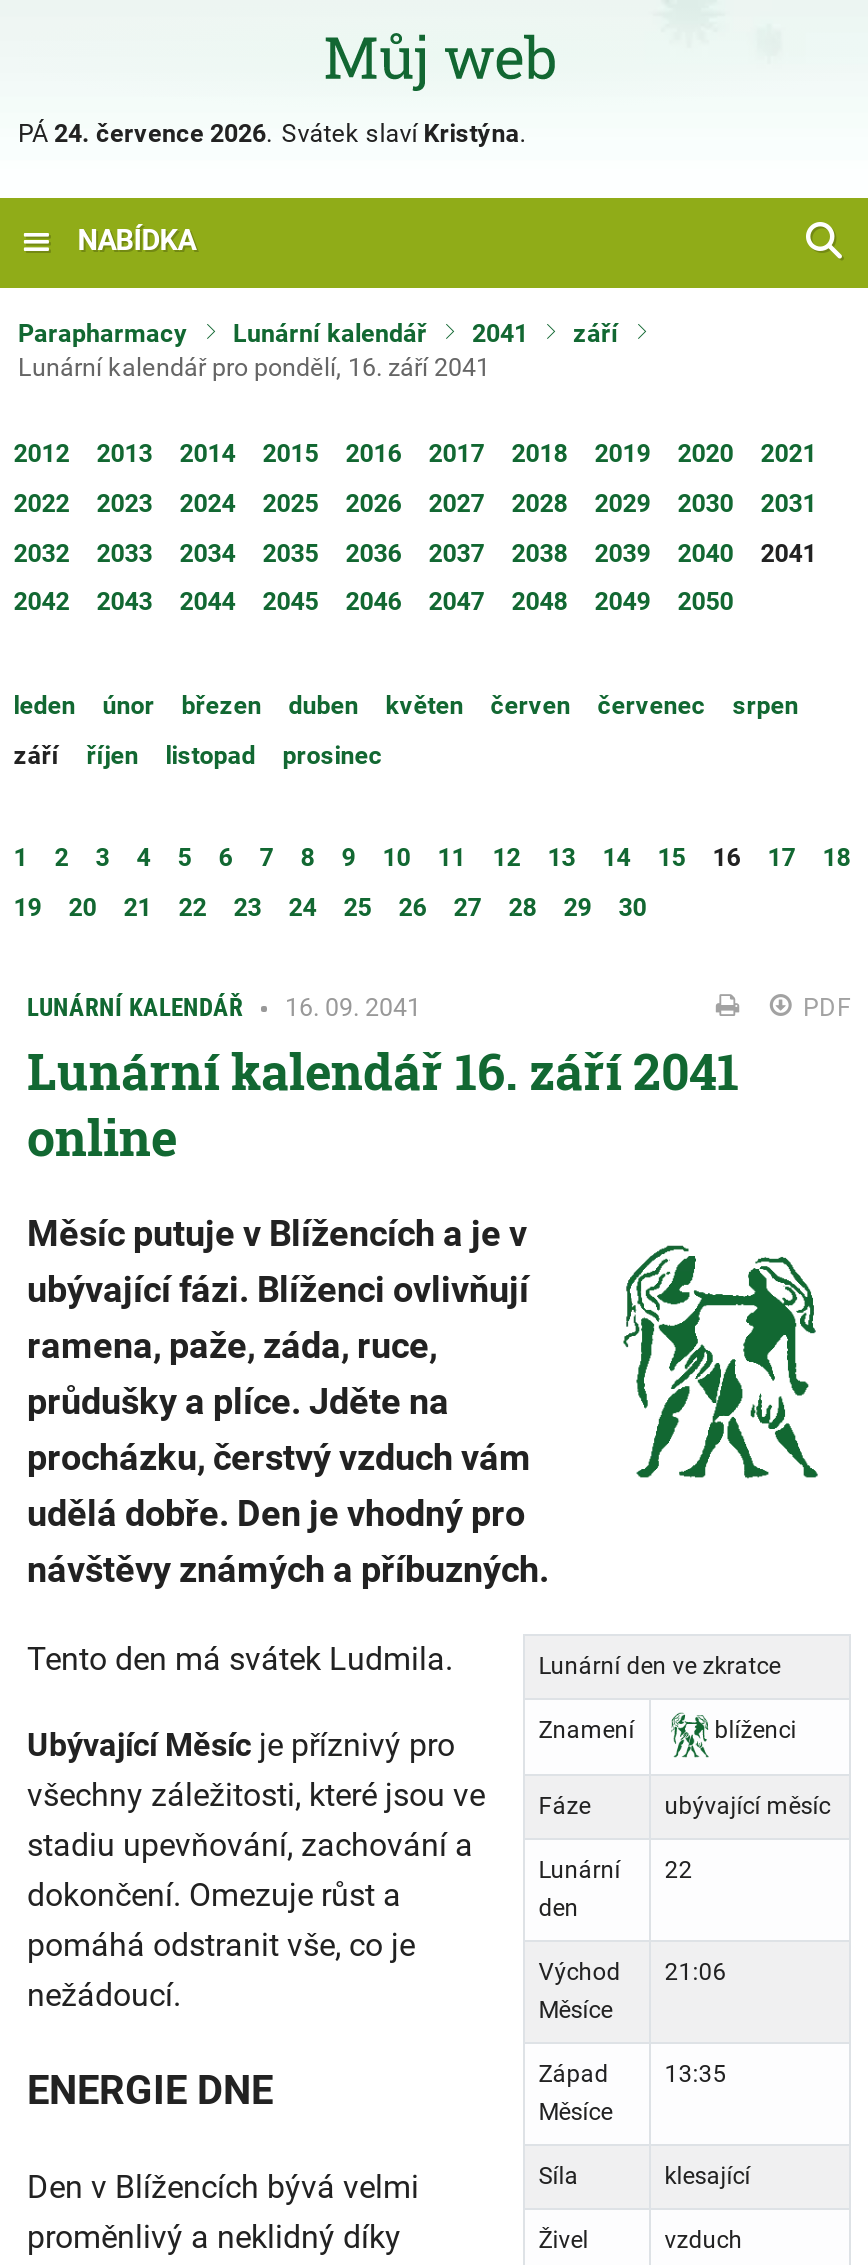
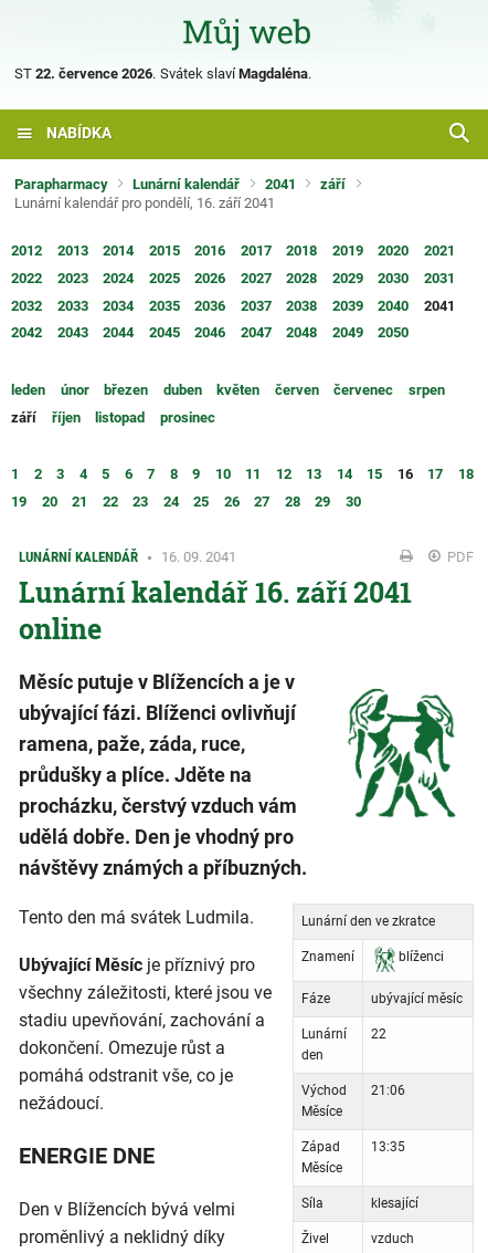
[18,118,526,148] PÁ 24. července 2026. Svátek slaví Kristýna. -> [14,65,312,82] ST 22. července 2026. Svátek slaví Magdaléna.

